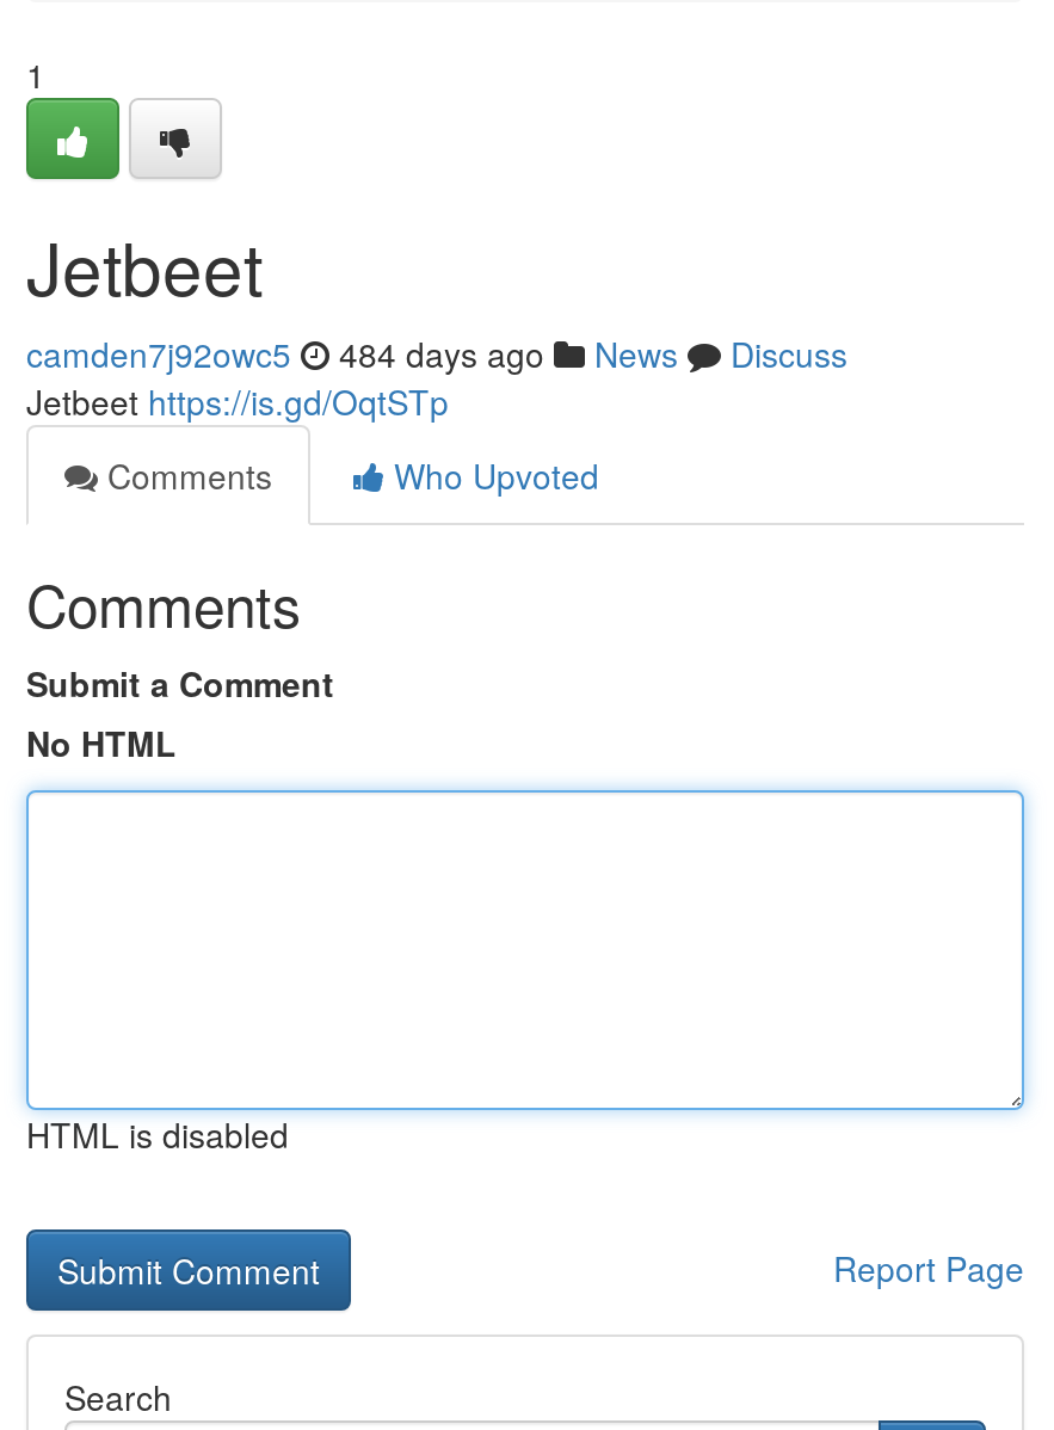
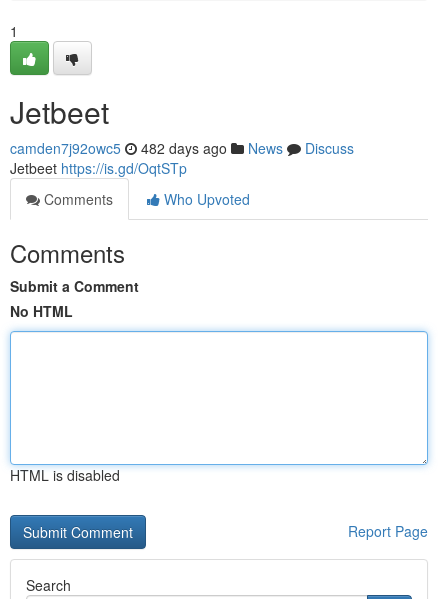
[26,329,847,377] camden7j92owc5 484 days ago News Discuss -> [10,138,354,158] camden7j92owc5 482 days ago News Discuss

